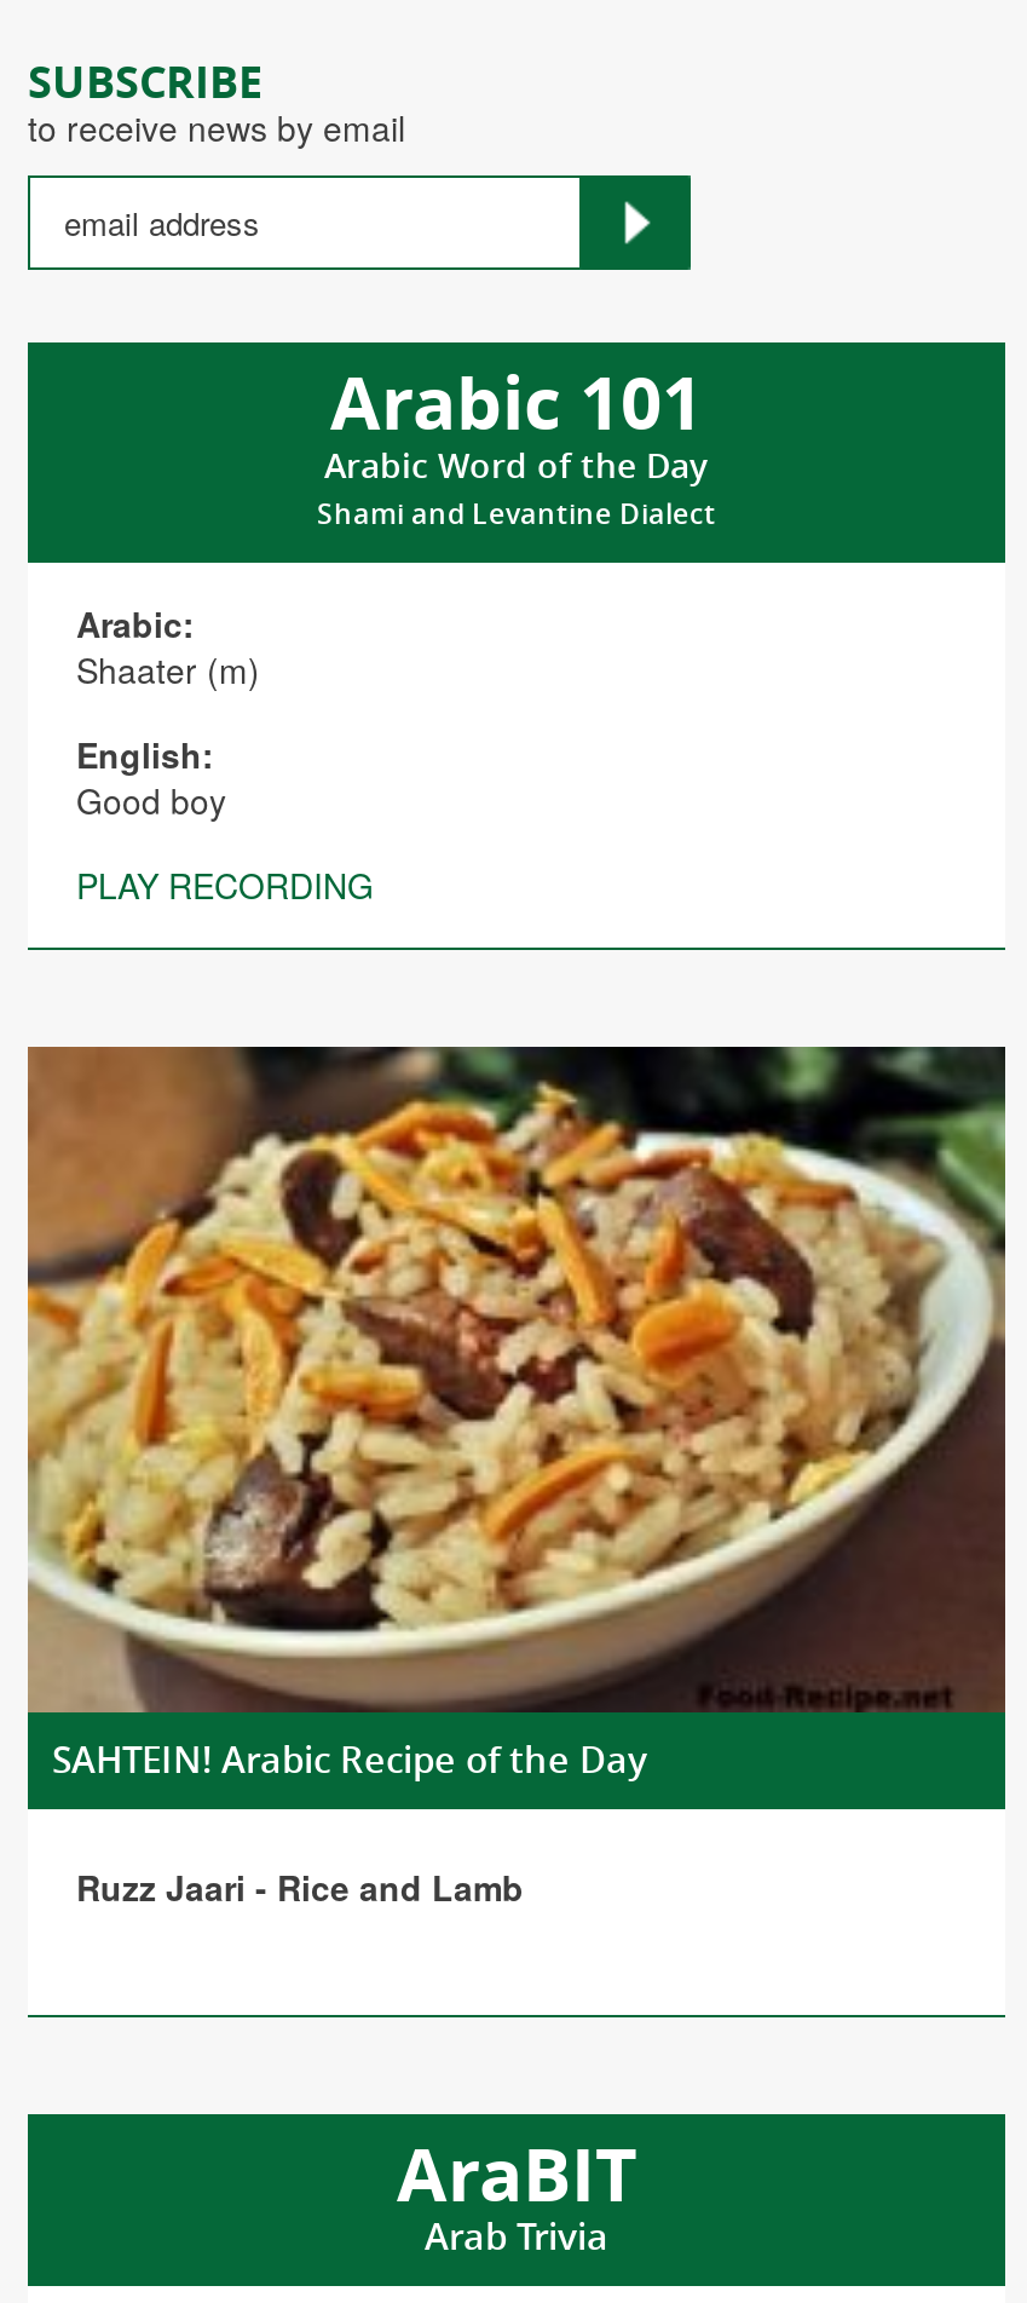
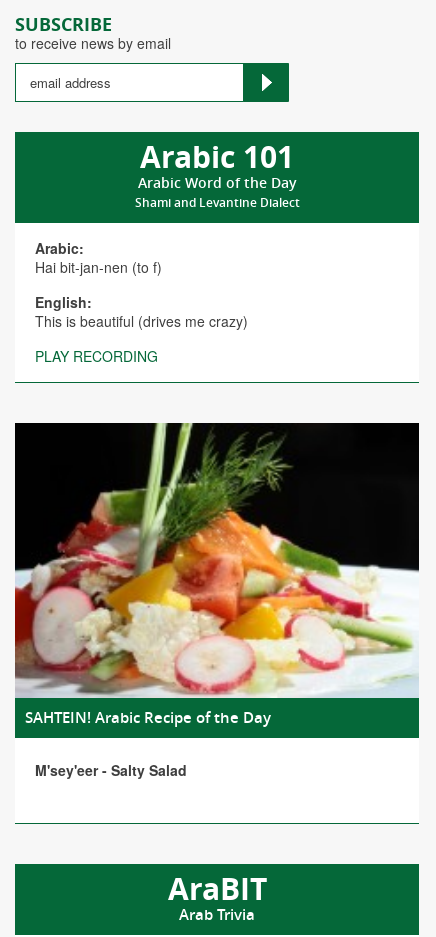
[76,646,260,694] Shaater (m) -> [35,257,162,277] Hai bit-jan-nen (to f)
[76,777,226,825] Good boy -> [35,311,248,331] This is beautiful (drives me crazy)
[25,1044,1008,1715] [image] -> [14,422,420,699] [image]
[76,1862,524,1911] Ruzz Jaari - Rice and Lamb -> [35,760,187,780] M'sey'eer - Salty Salad

